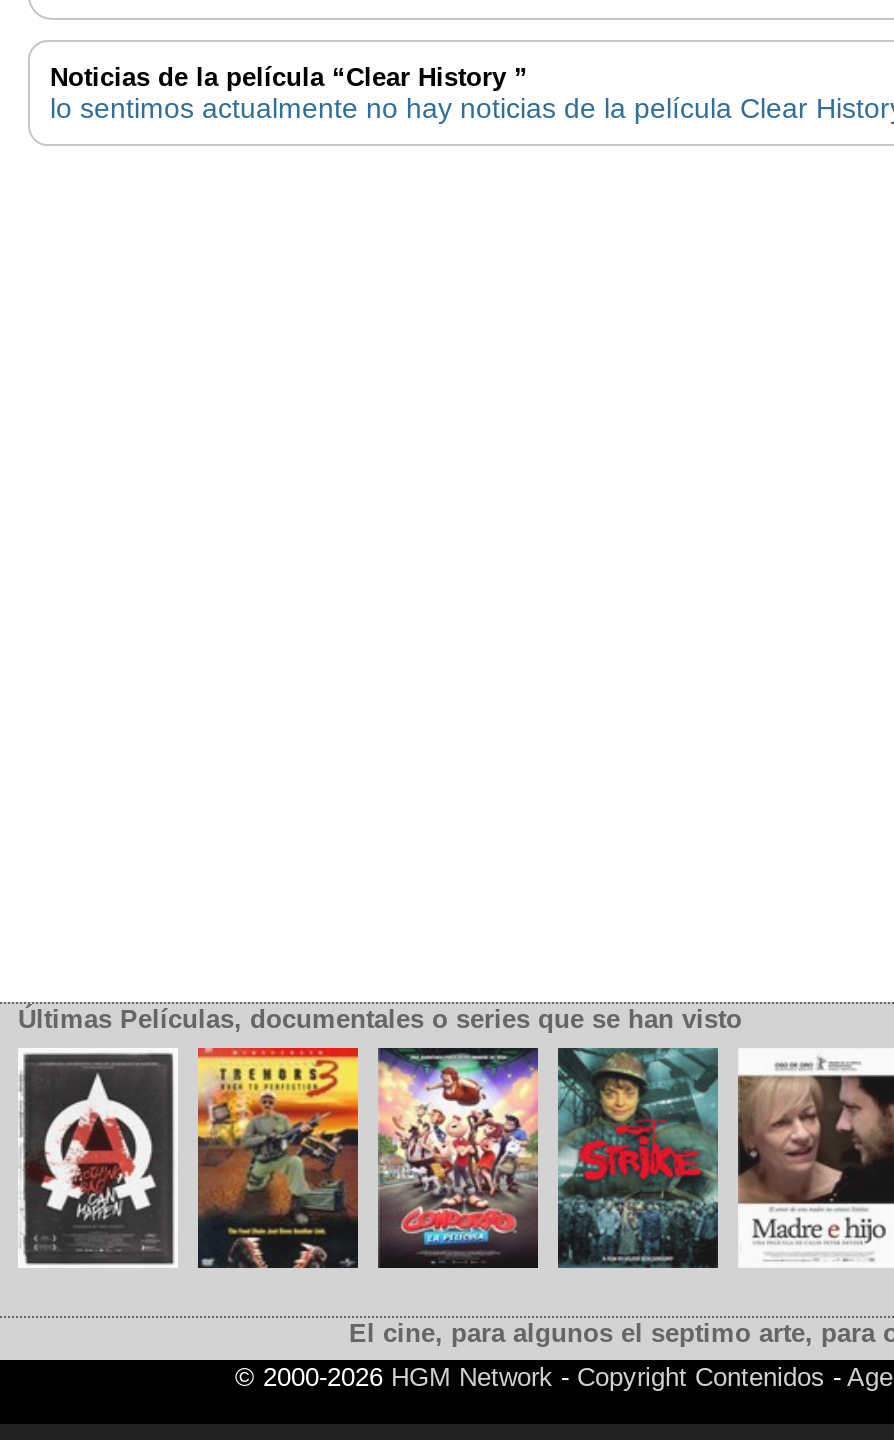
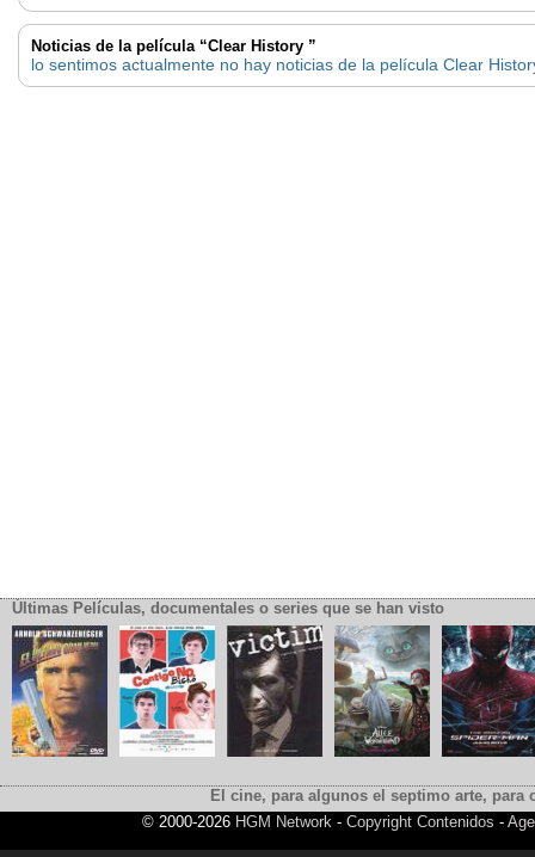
[18,1048,178,1268] [image] -> [11,624,109,758] [image]
[196,1046,360,1270] [image] -> [118,625,216,757] [image]
[378,1046,540,1268] [image] -> [226,625,324,757] [image]
[556,1046,718,1268] [image] -> [333,625,431,757] [image]
[738,1048,888,1268] [image] -> [441,624,531,758] [image]

